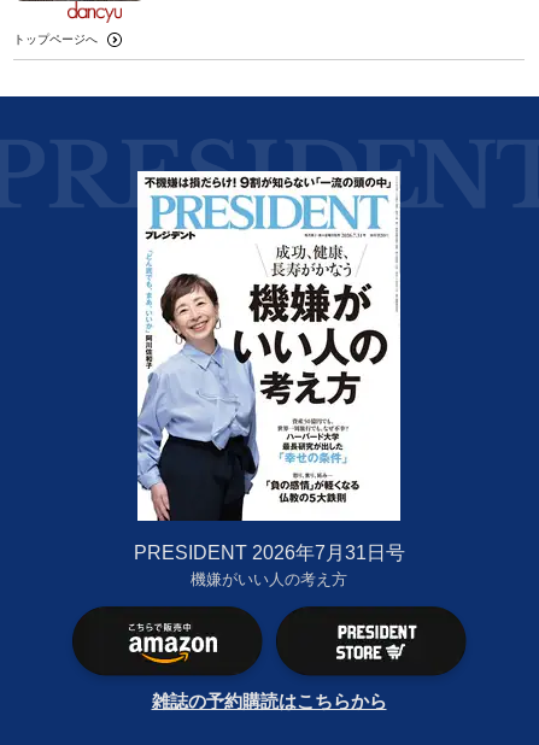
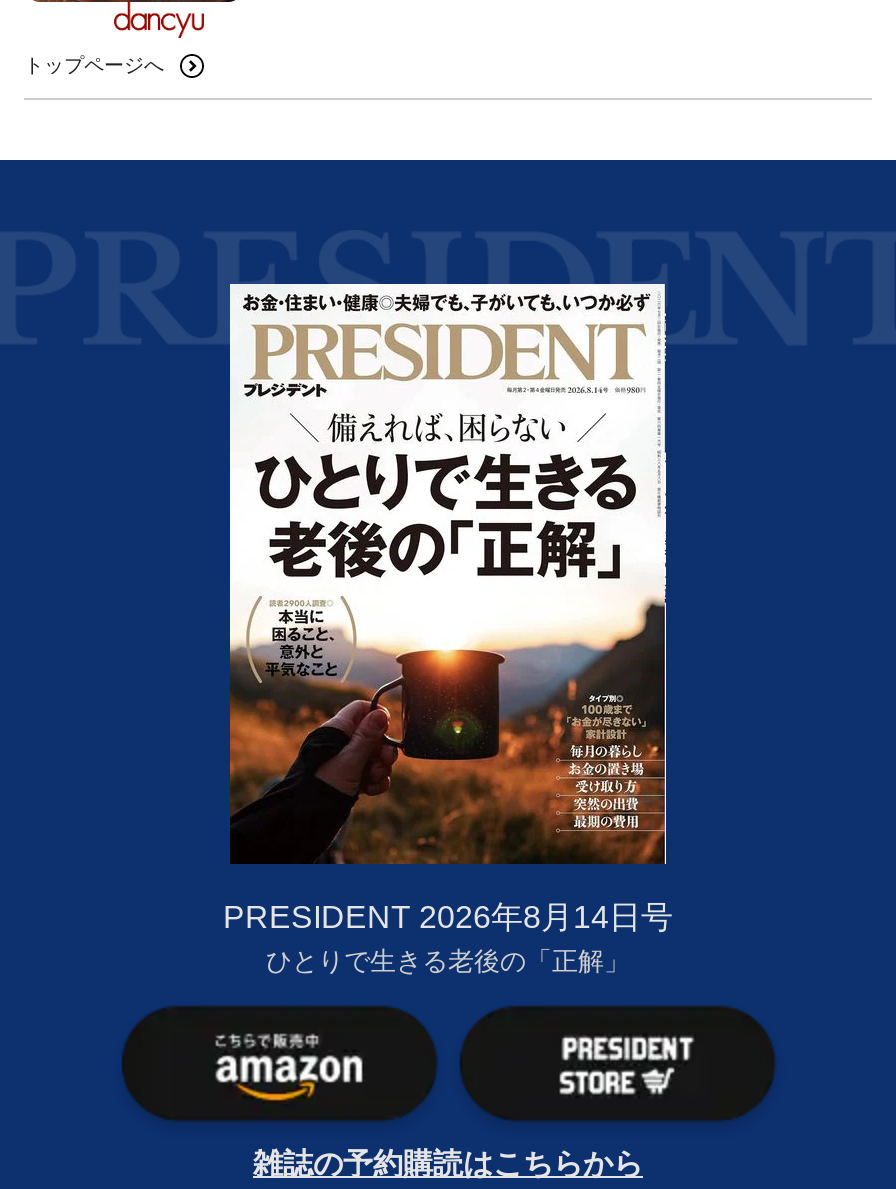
[133,175,405,588] [image] | PRESIDENT 2026年7月31日号 | 機嫌がいい人の考え方 -> [223,288,673,975] [image] | PRESIDENT 2026年8月14日号 | ひとりで生きる老後の「正解」

